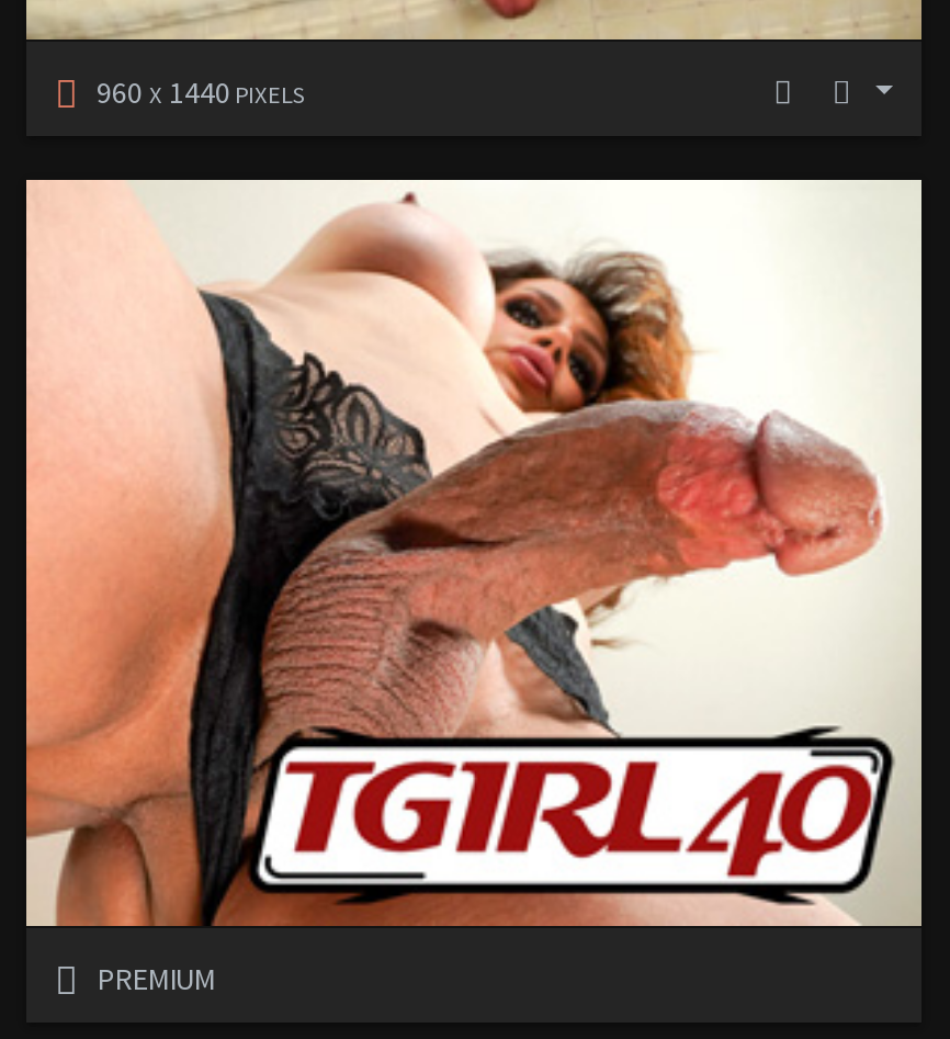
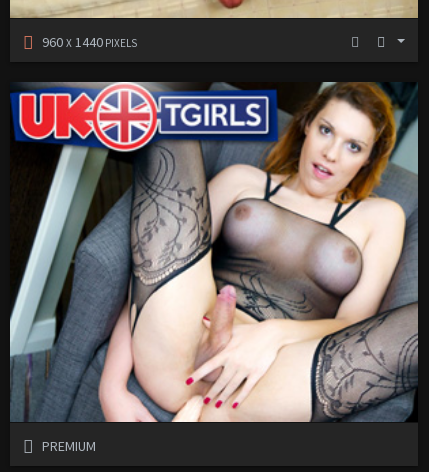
[24,178,924,928] [image] -> [9,81,419,423] [image]

